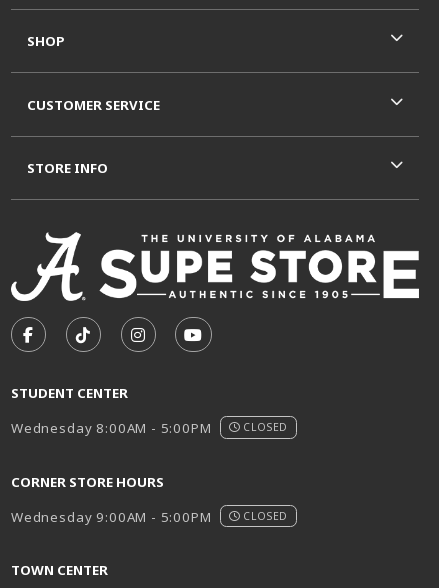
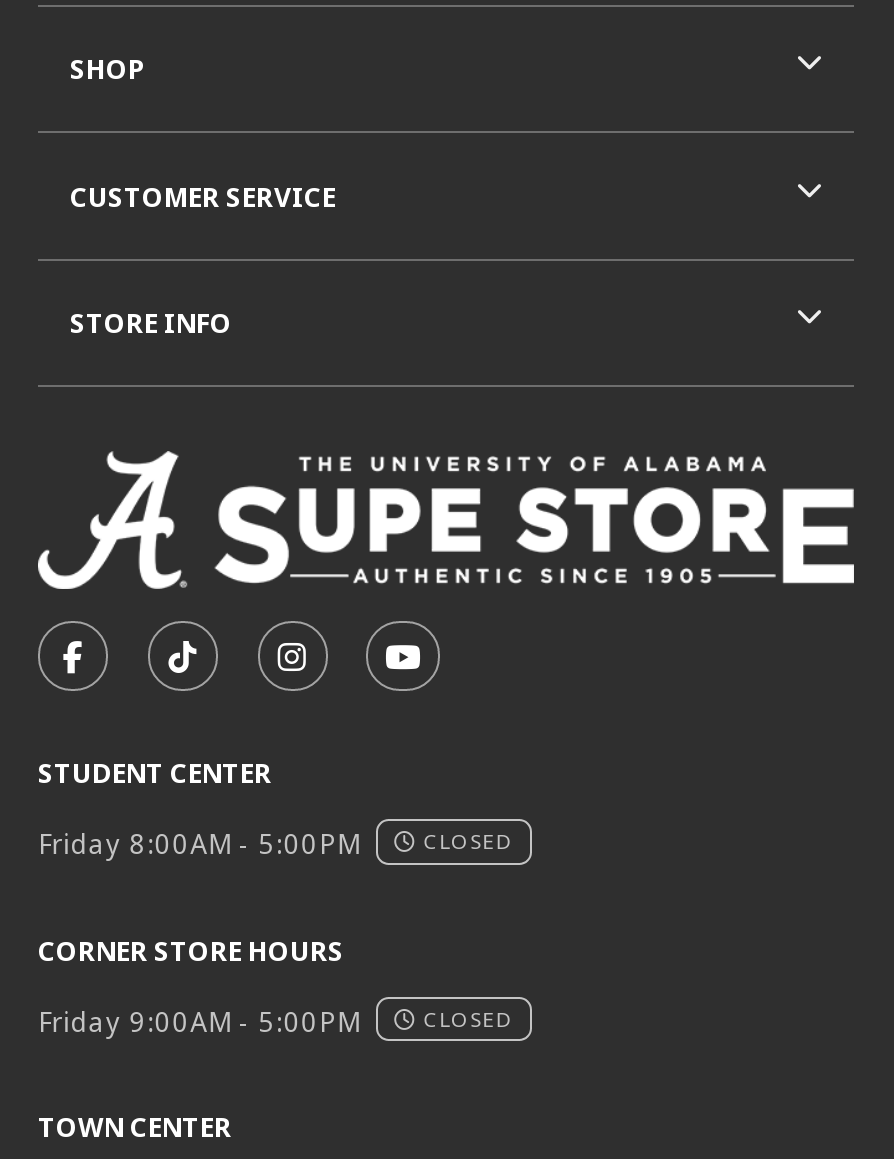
[11,419,212,437] Wednesday 8:00AM - 5:00PM -> [38,826,360,862] Friday 8:00AM - 5:00PM
[11,508,212,526] Wednesday 9:00AM - 5:00PM -> [38,1003,360,1039] Friday 9:00AM - 5:00PM

